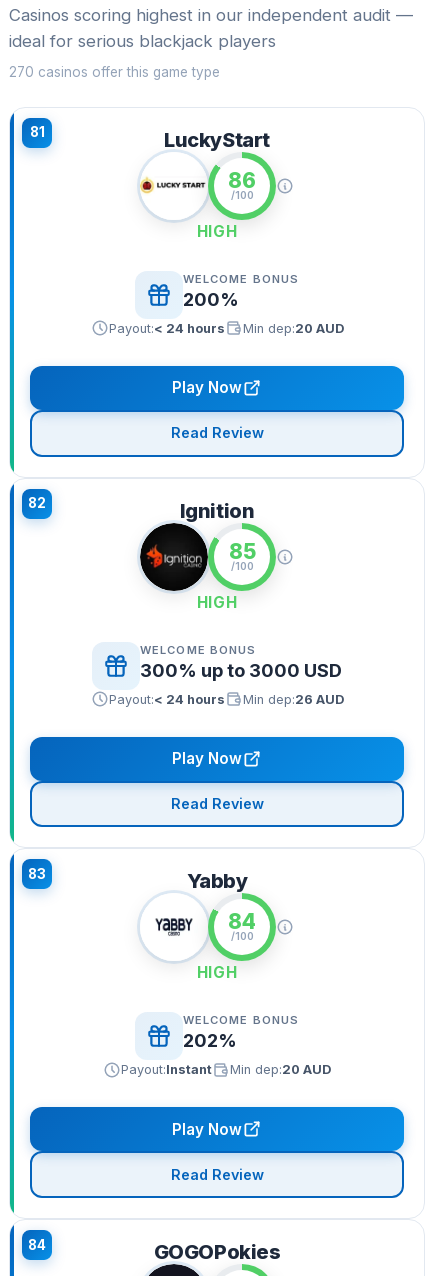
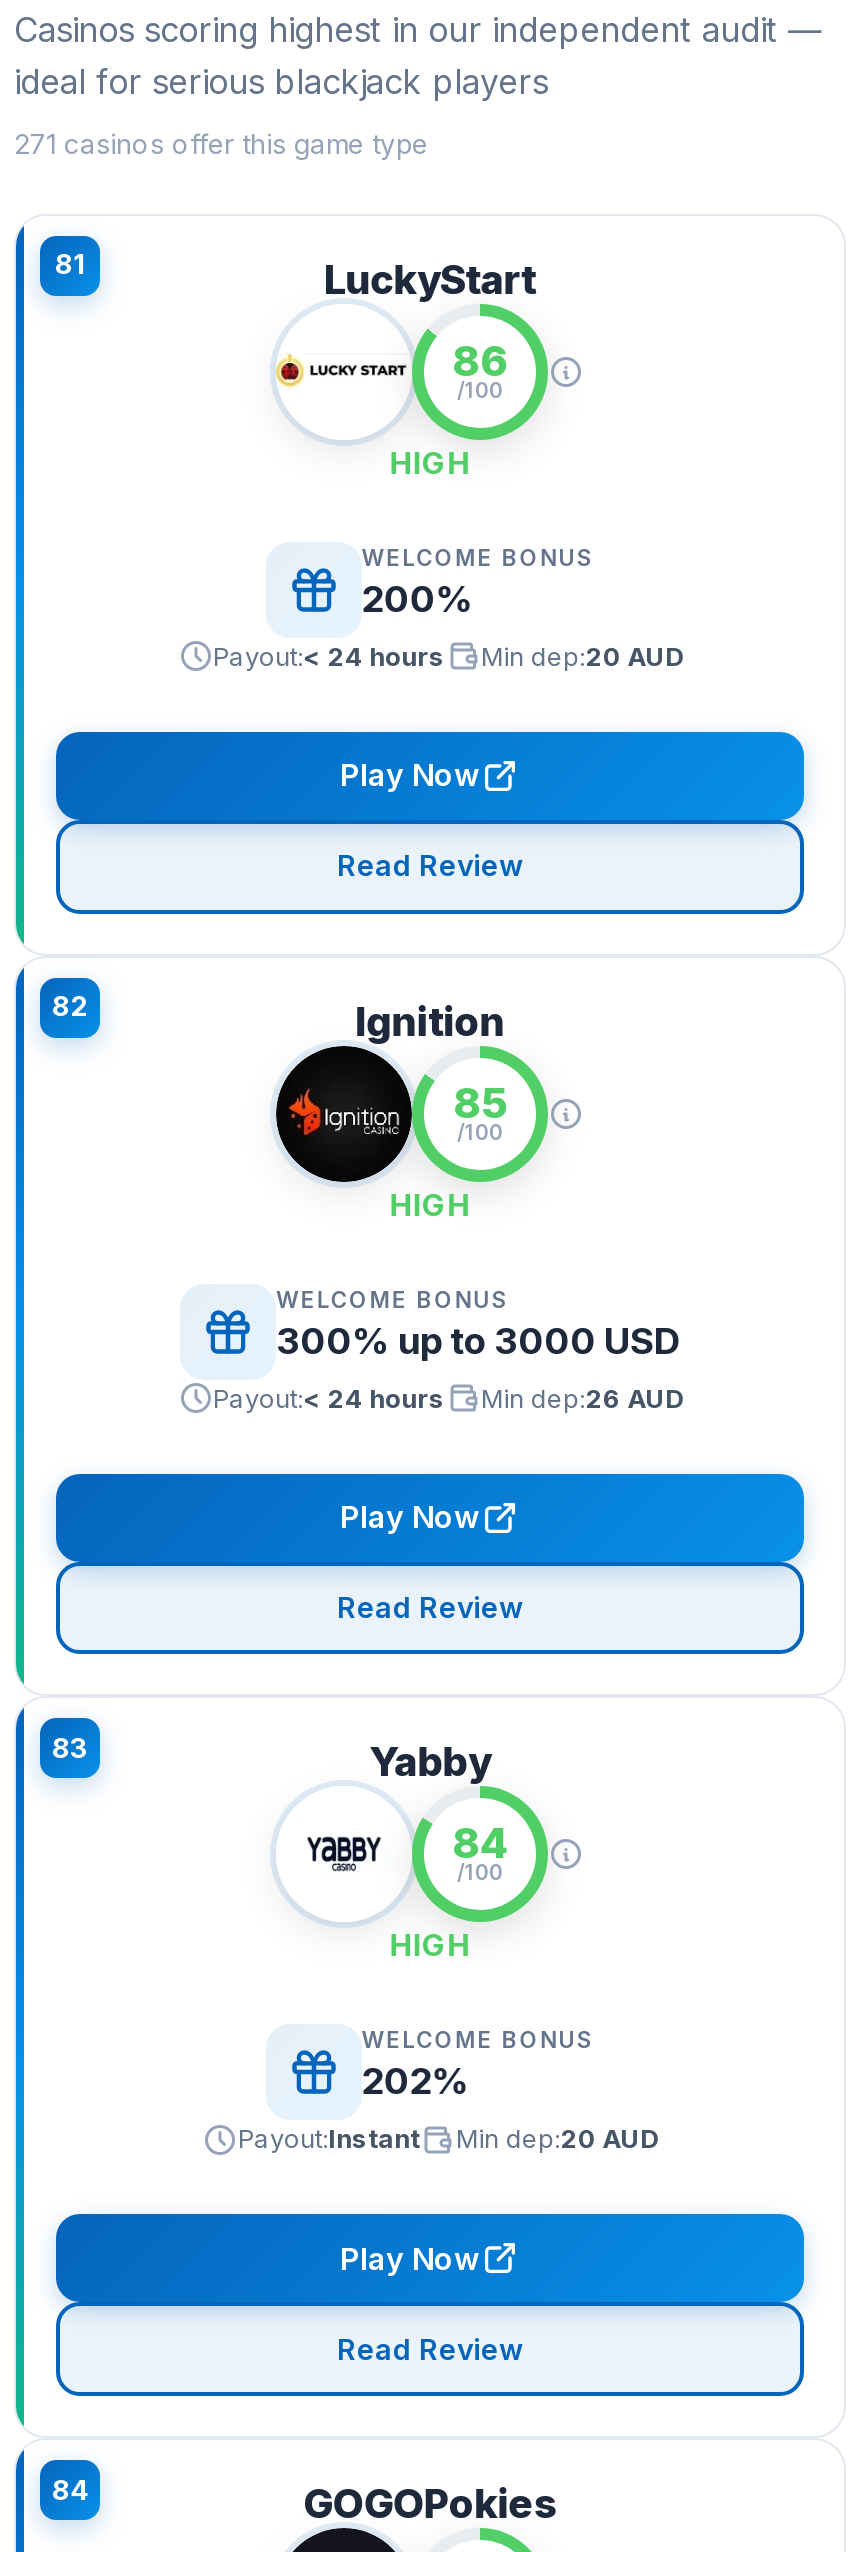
[9,64,220,80] 270 casinos offer this game type -> [14,128,428,160] 271 casinos offer this game type

